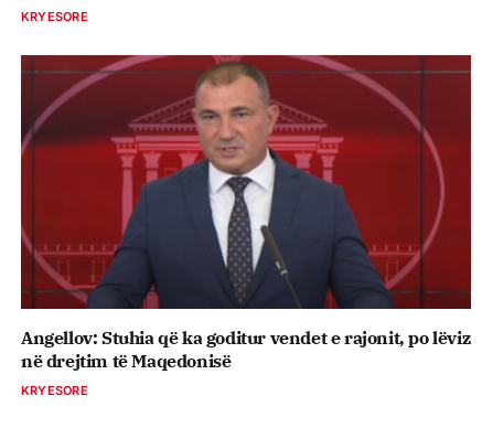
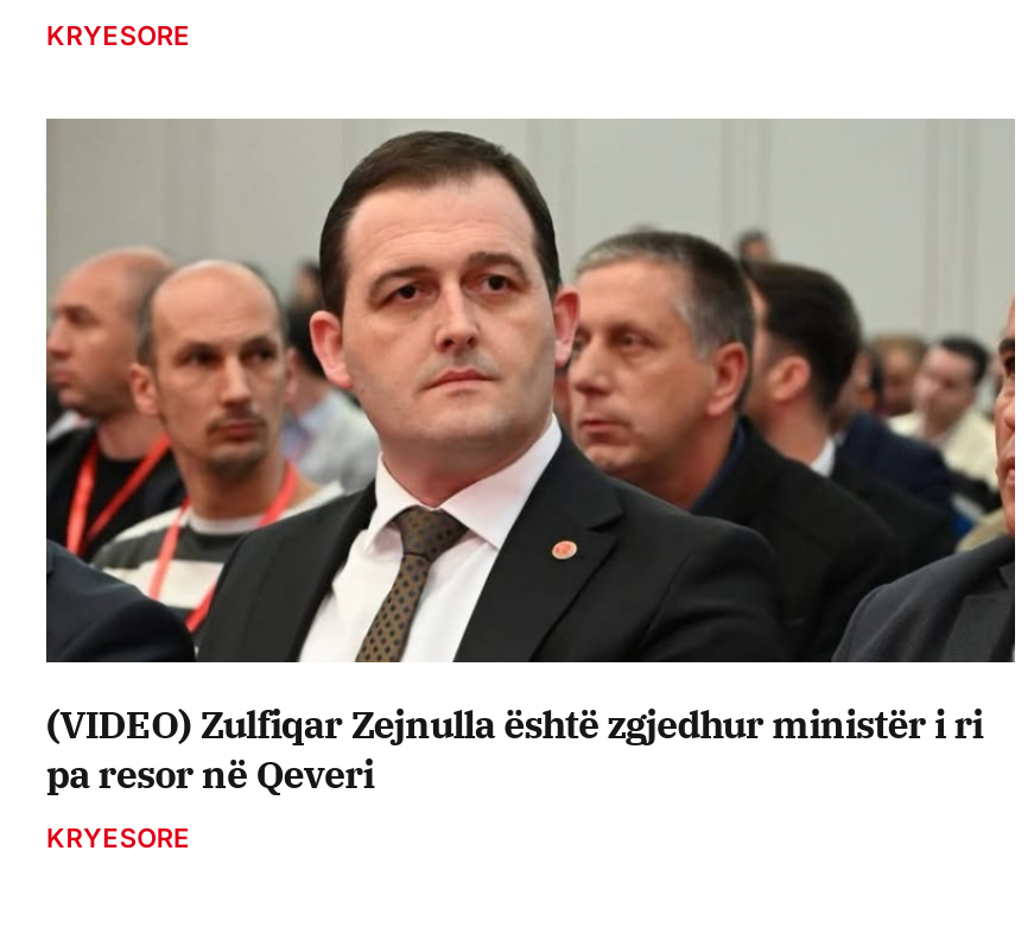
[20,54,472,371] [image] | Angellov: Stuhia që ka goditur vendet e rajonit, po lëviz | në drejtim të Maqedonisë -> [44,118,1017,798] [image] | (VIDEO) Zulfiqar Zejnulla është zgjedhur ministër i ri | pa resor në Qeveri

